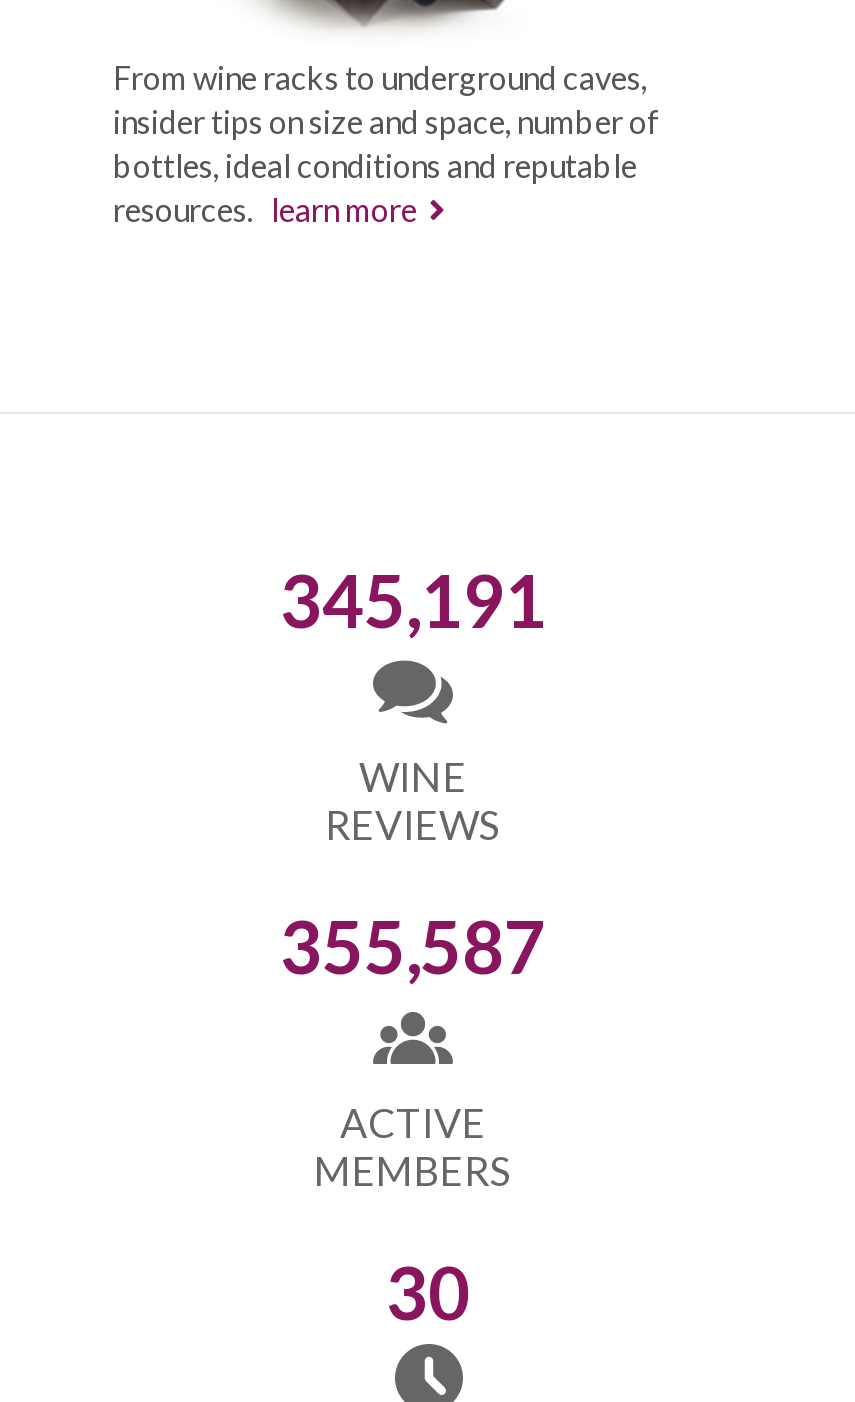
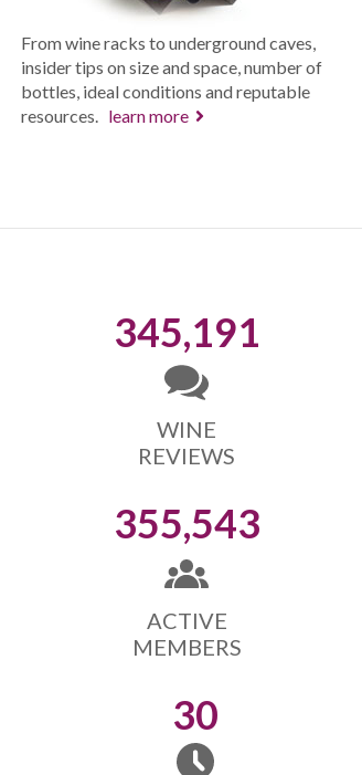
[280,901,546,989] 355,587 -> [113,498,260,547] 355,543

